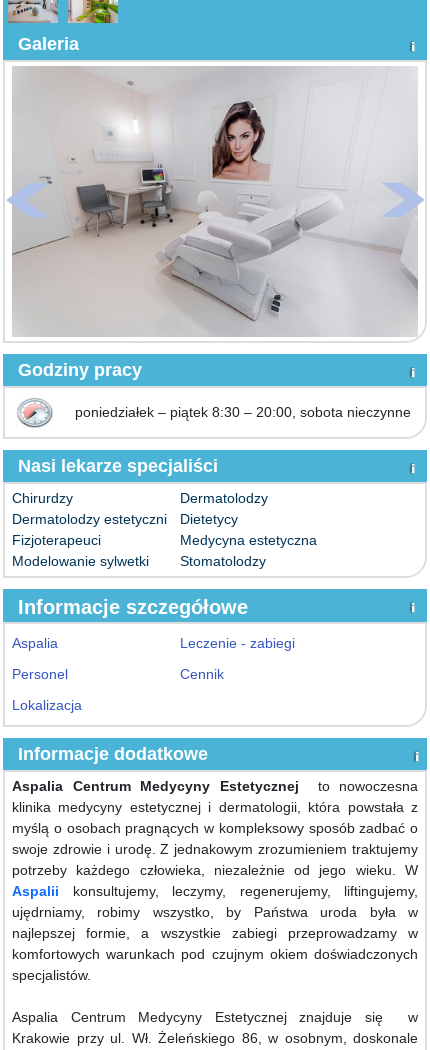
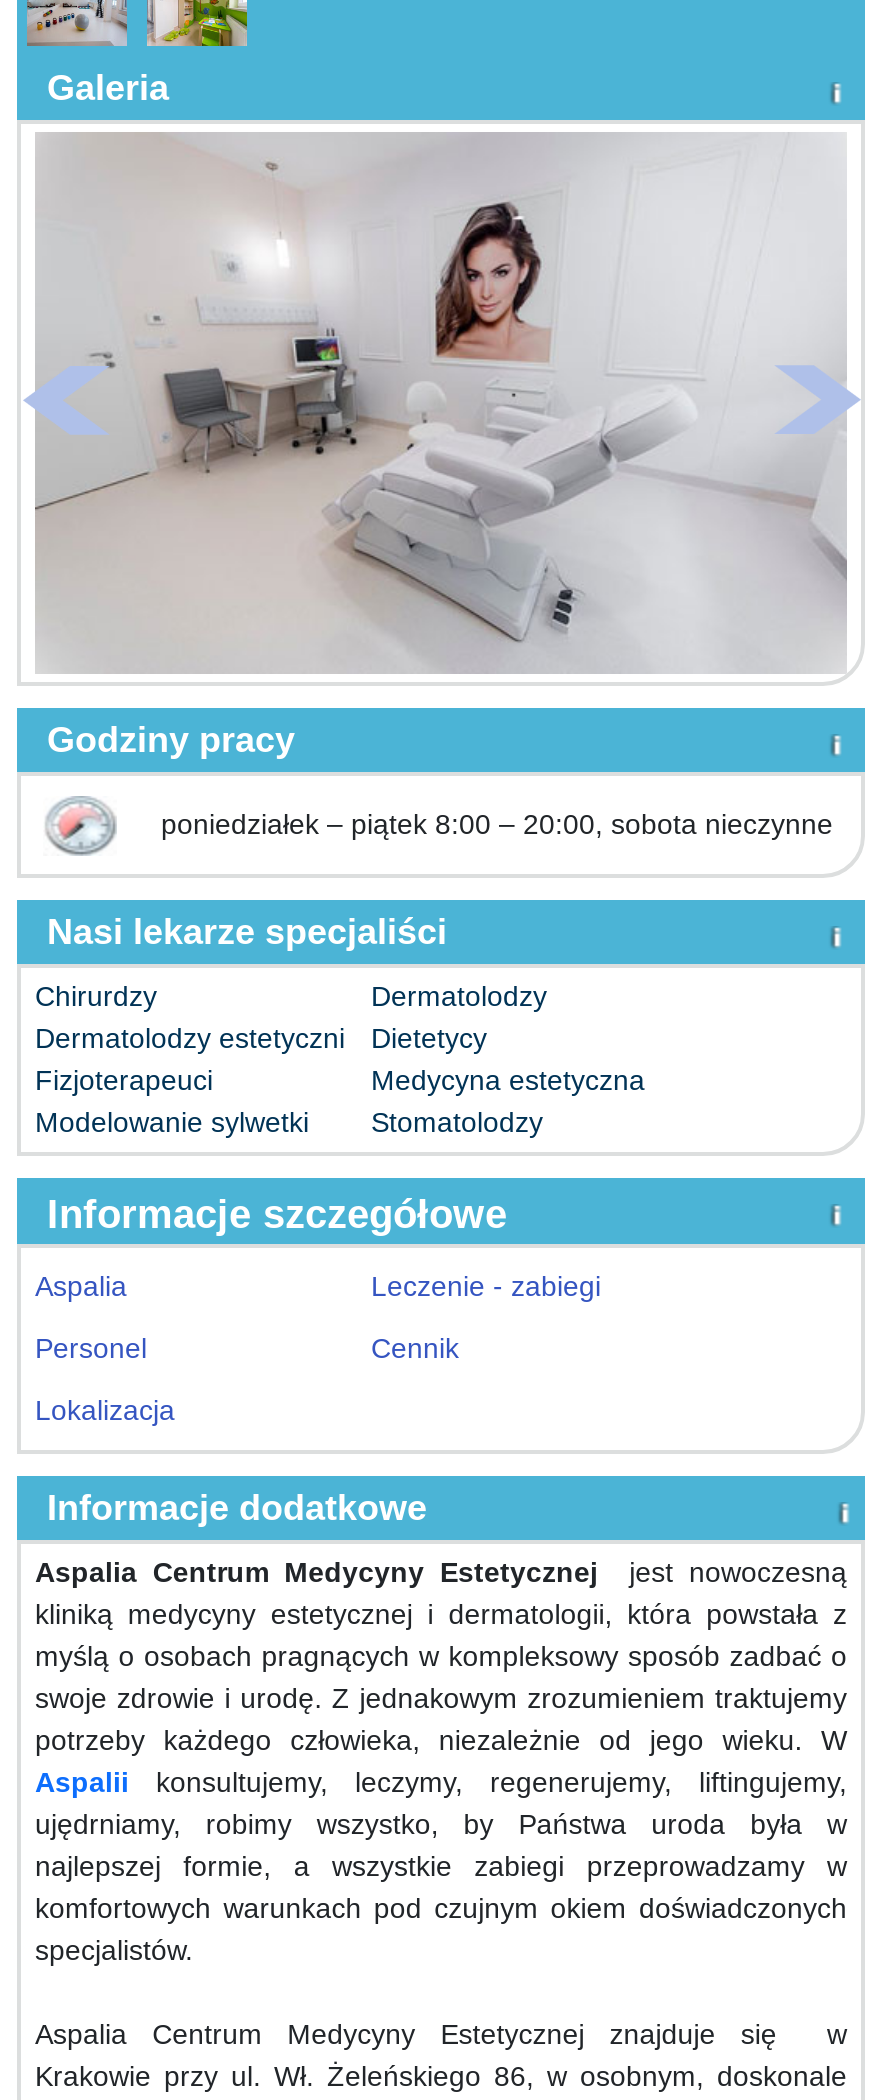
[75,404,411,420] poniedziałek – piątek 8:30 – 20:00, sobota nieczynne -> [161,808,833,840] poniedziałek – piątek 8:00 – 20:00, sobota nieczynne
[12,778,418,794] Aspalia Centrum Medycyny Estetycznej to nowoczesna -> [35,1556,847,1588] Aspalia Centrum Medycyny Estetycznej jest nowoczesną
[12,799,418,815] klinika medycyny estetycznej i dermatologii, która powstała z -> [35,1598,847,1630] kliniką medycyny estetycznej i dermatologii, która powstała z

